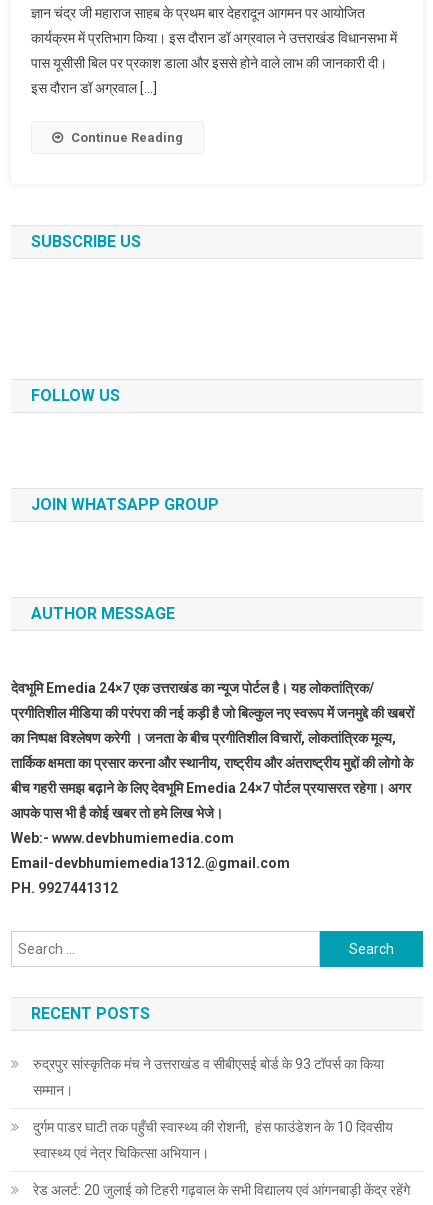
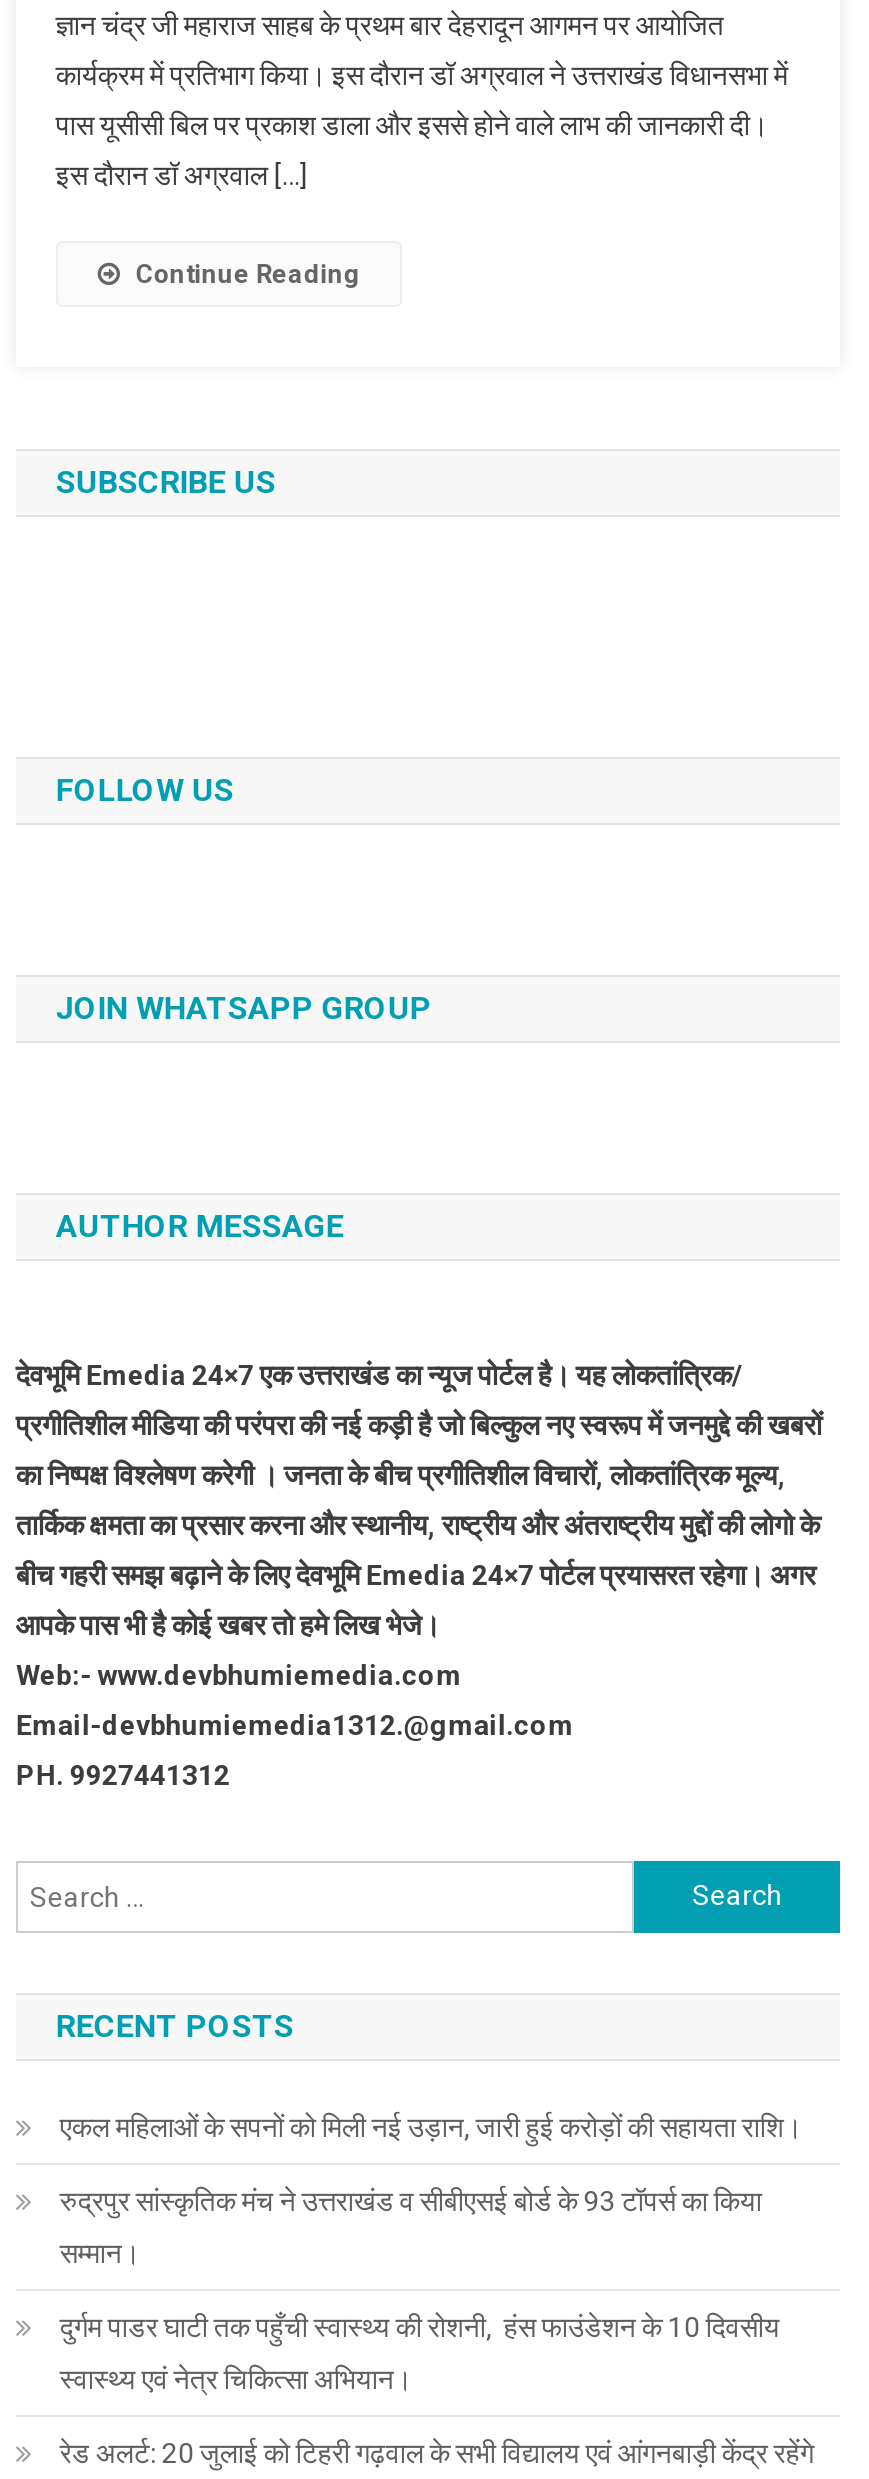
none -> [60,2111,802,2143] एकल महिलाओं के सपनों को मिली नई उड़ान, जारी हुई करोड़ों की सहायता राशि।

